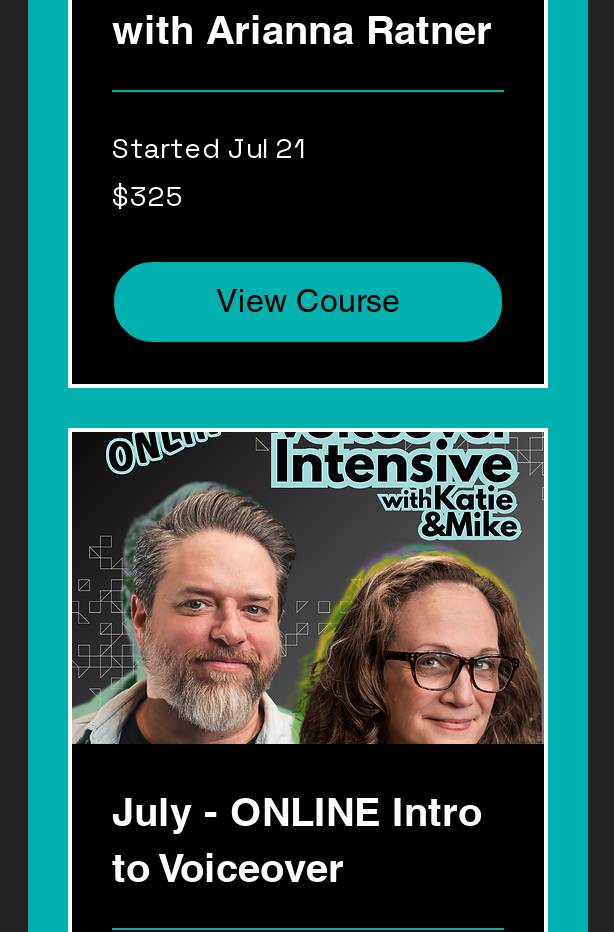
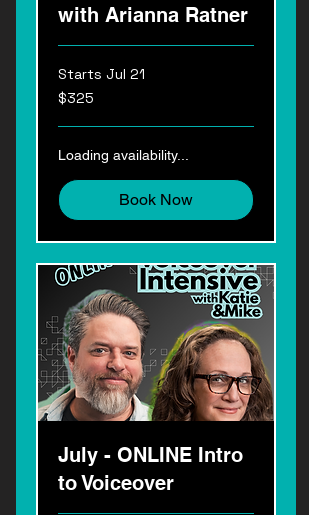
[112,130,306,166] Started Jul 21 -> [58,65,145,83] Starts Jul 21
[216,282,400,320] View Course -> [58,147,193,209] Loading availability... | Book Now

